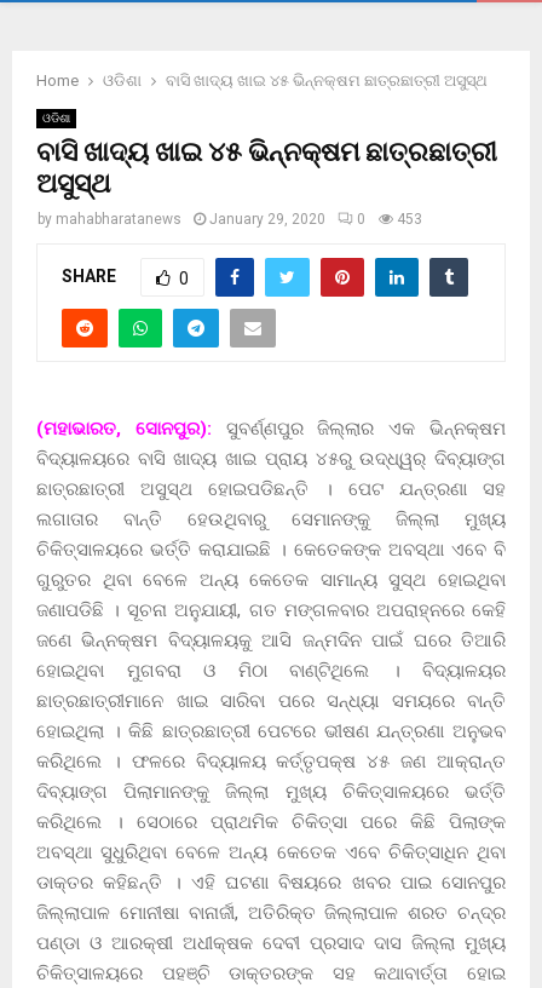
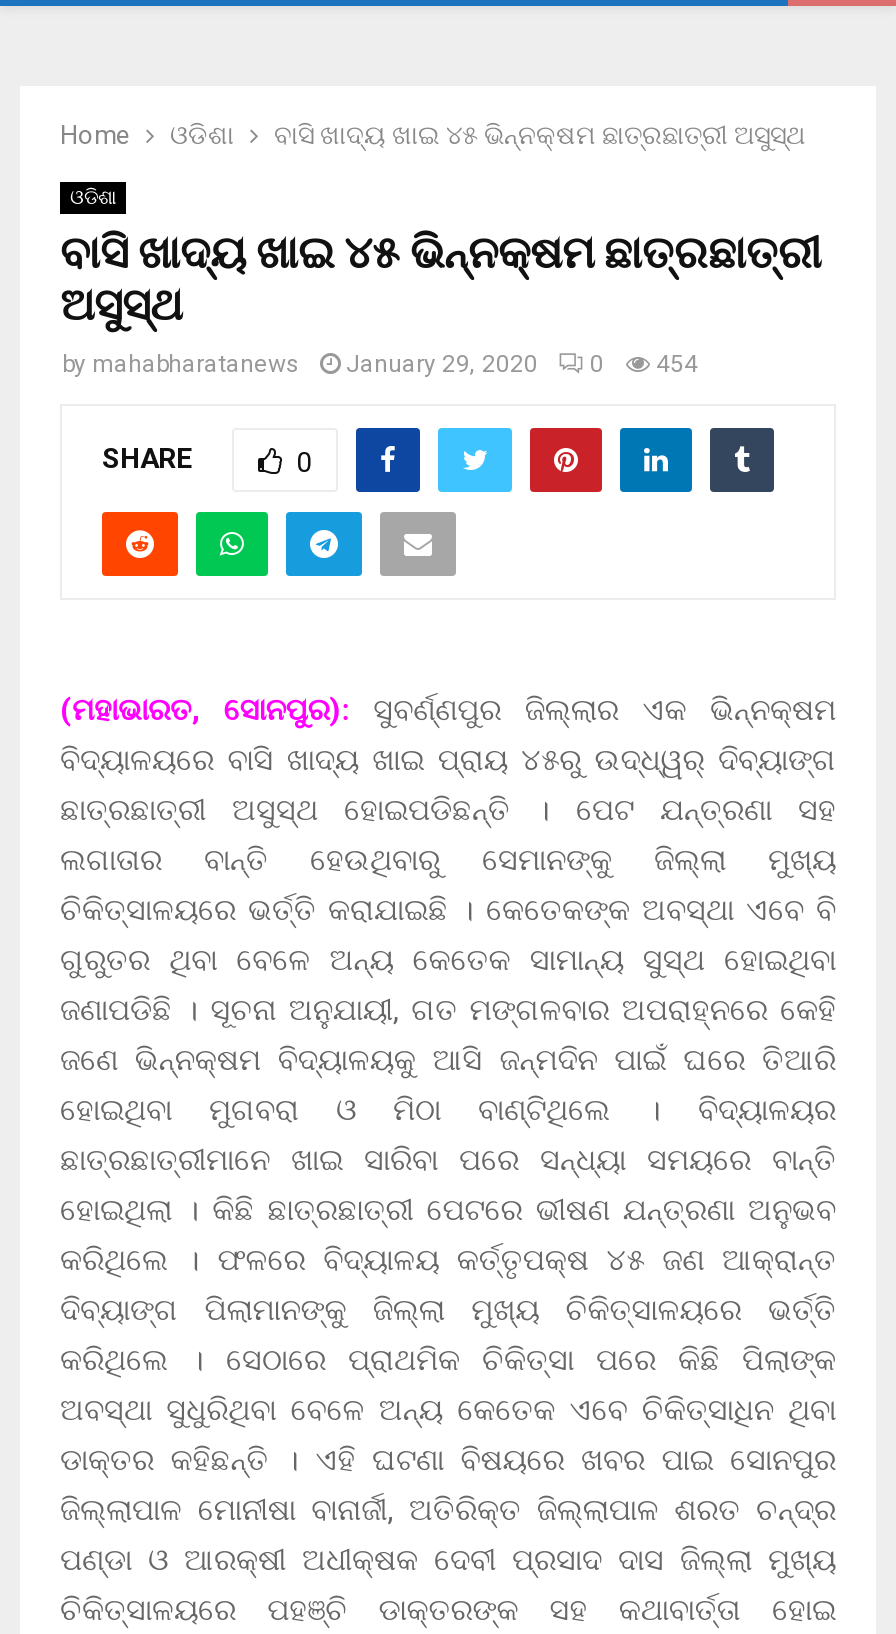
[38,211,422,228] by mahabharatanews January 29, 2020 0 453 -> [62,350,698,378] by mahabharatanews January 29, 2020 0 454

